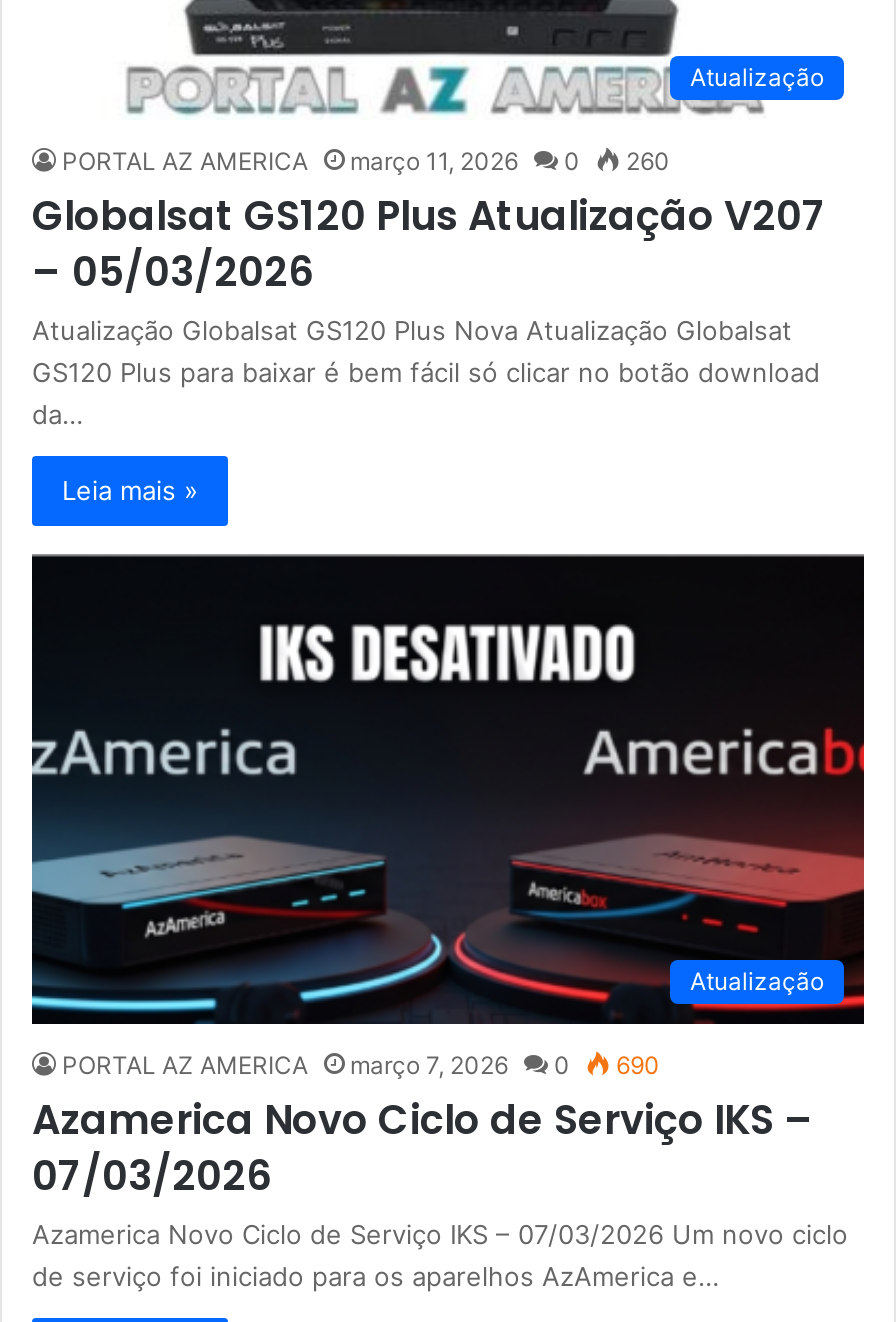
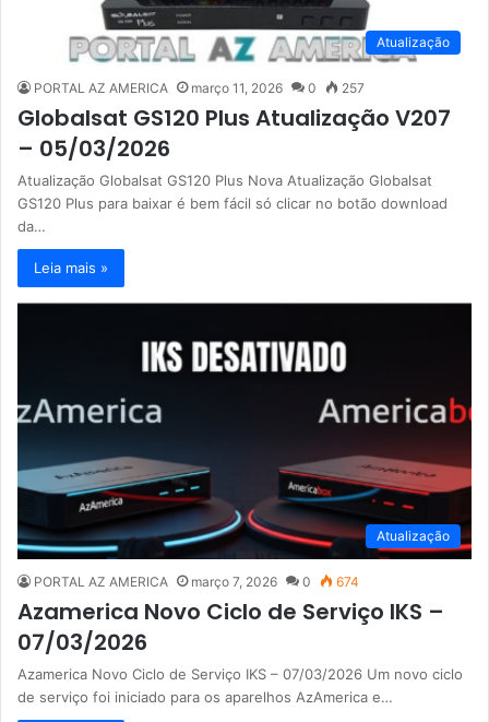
[62,146,670,176] PORTAL AZ AMERICA março 11, 2026 0 260 -> [34,80,365,96] PORTAL AZ AMERICA março 11, 2026 0 257
[62,1050,660,1080] PORTAL AZ AMERICA março 7, 2026 0 690 -> [34,573,359,590] PORTAL AZ AMERICA março 7, 2026 0 674

